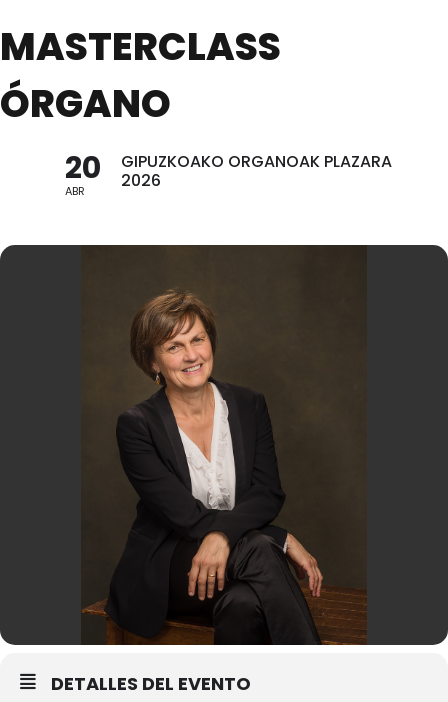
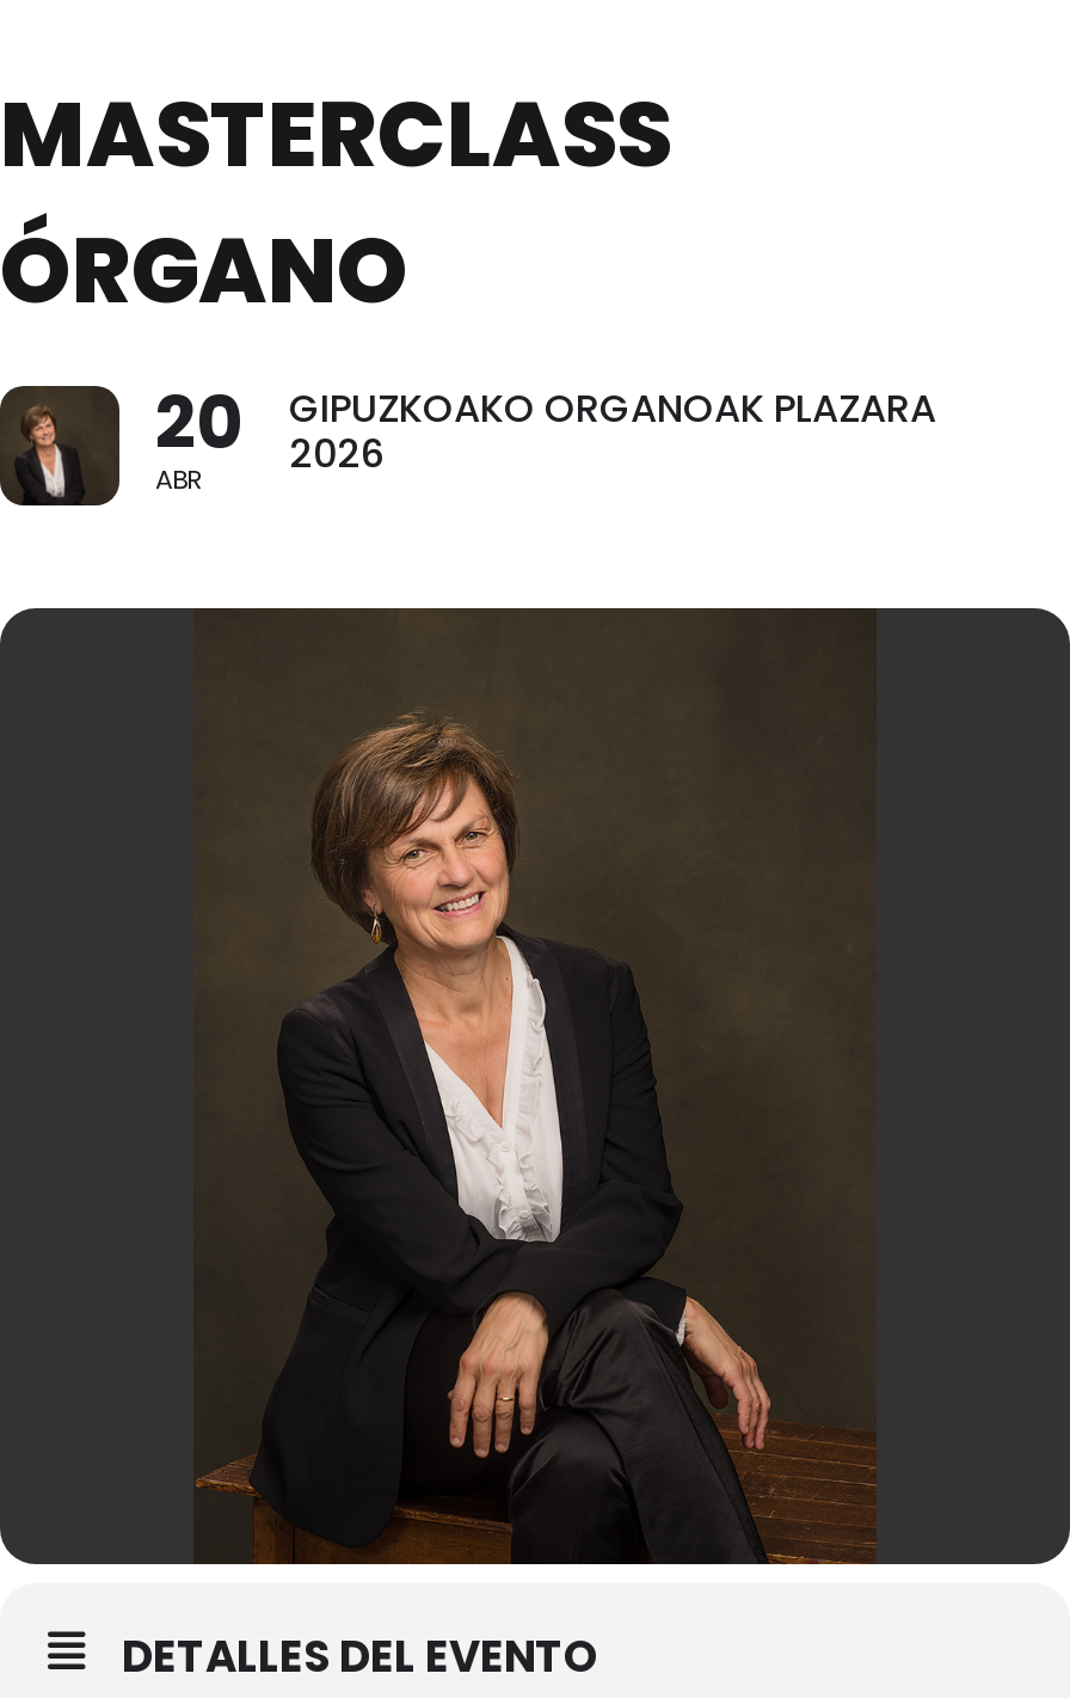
none -> [7,384,122,508] [image]

